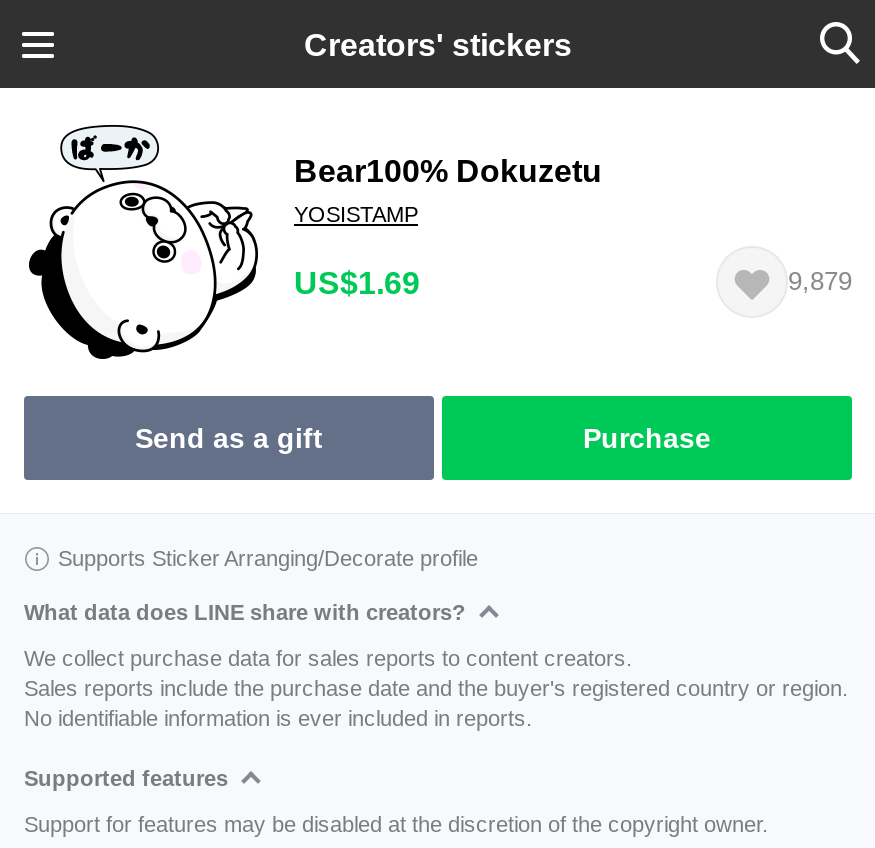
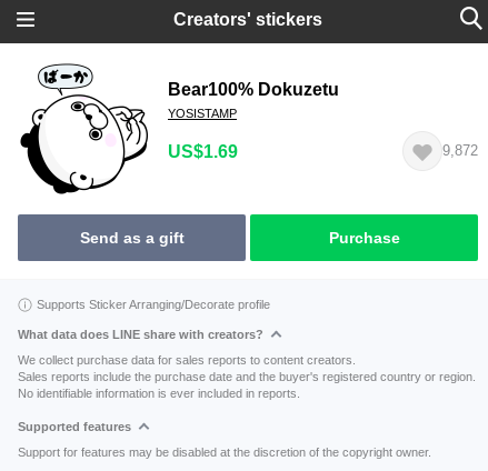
[788,266,852,296] 9,879 -> [442,142,478,159] 9,872

